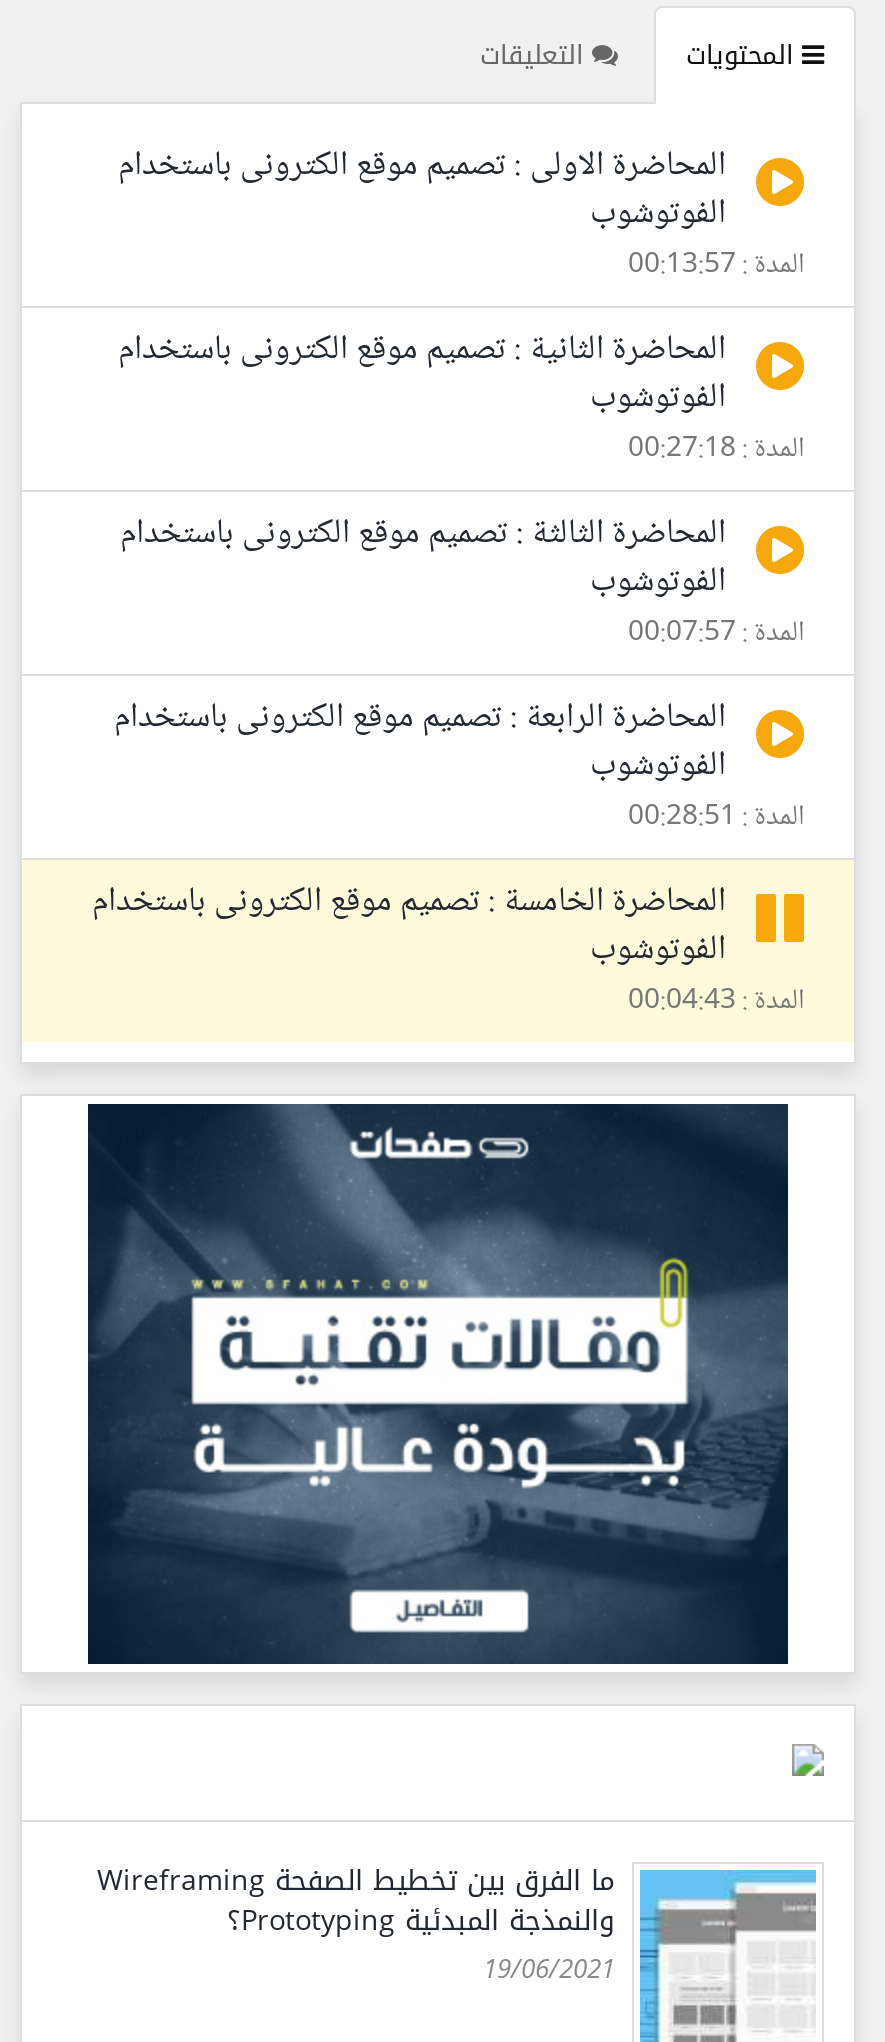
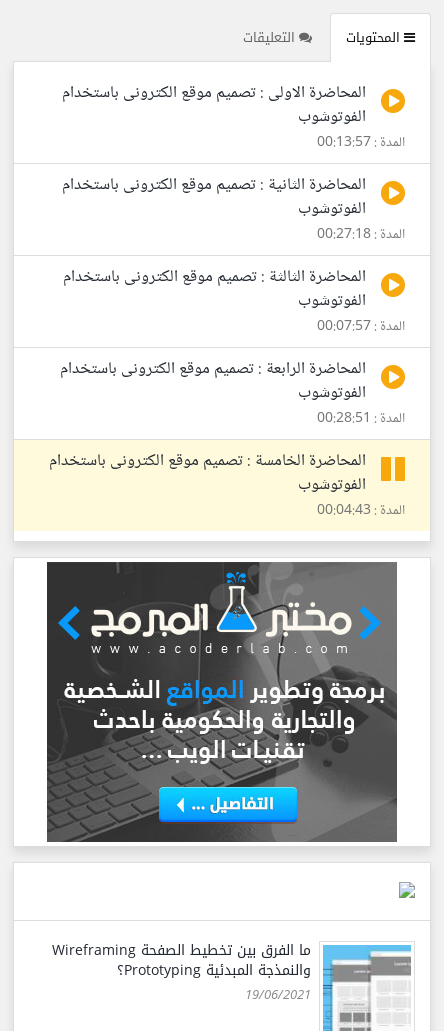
[88,1102,790,1666] [image] -> [47,561,398,843] [image]

